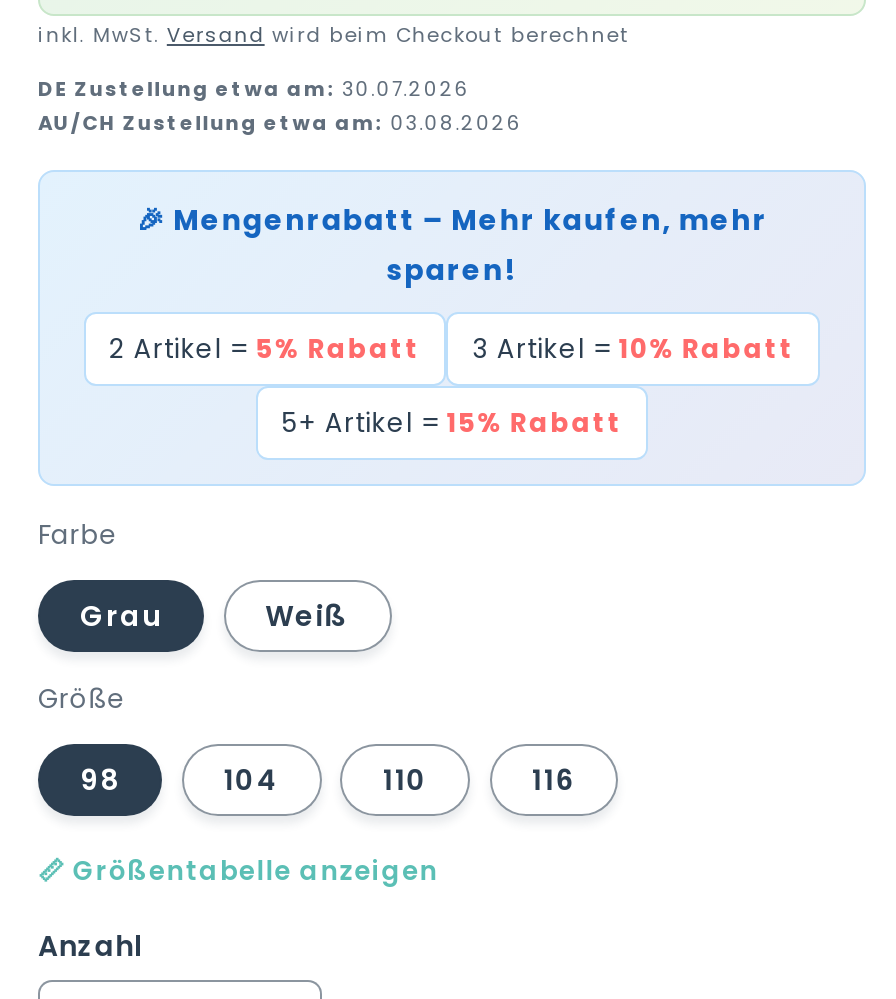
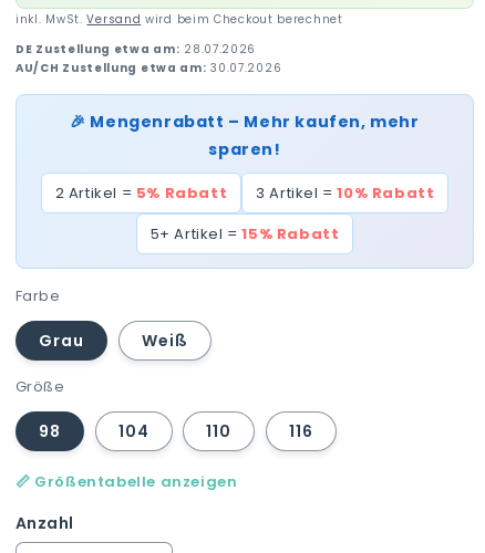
[38,74,470,104] DE Zustellung etwa am: 30.07.2026 -> [16,41,256,58] DE Zustellung etwa am: 28.07.2026
[38,108,522,138] AU/CH Zustellung etwa am: 03.08.2026 -> [16,60,281,76] AU/CH Zustellung etwa am: 30.07.2026

